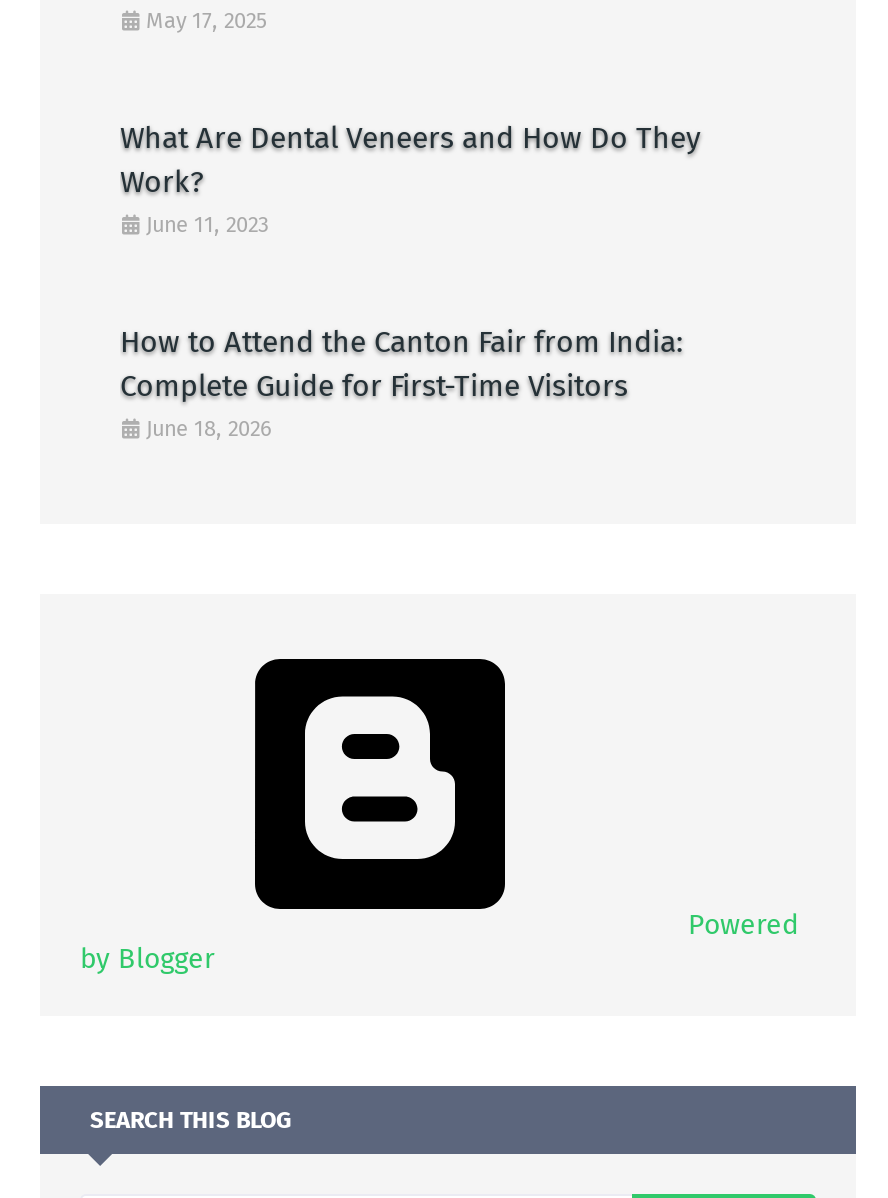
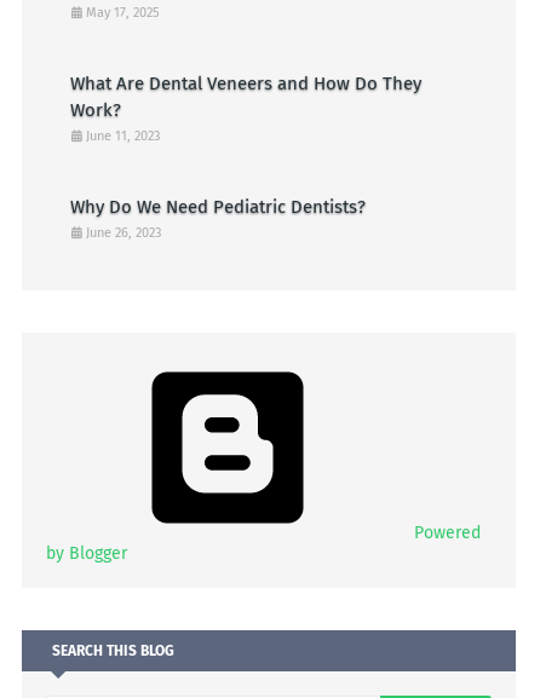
[120,323,684,441] How to Attend the Canton Fair from India: | Complete Guide for First-Time Visitors | June 18, 2026 -> [70,196,366,240] Why Do We Need Pediatric Dentists? | June 26, 2023

